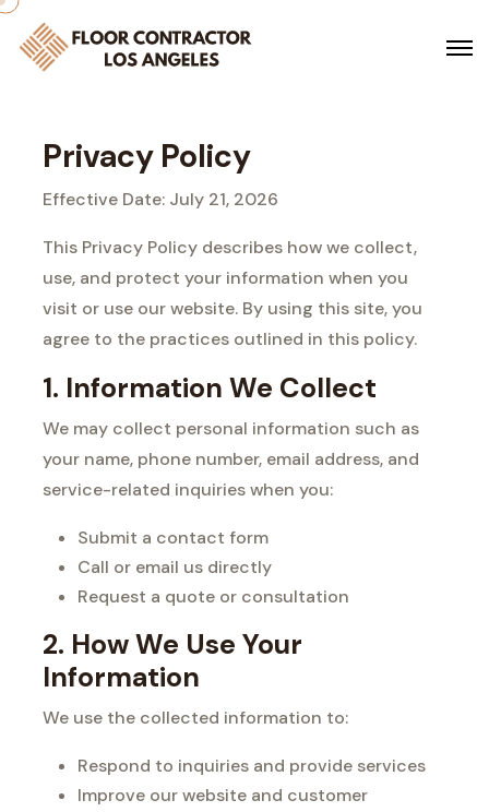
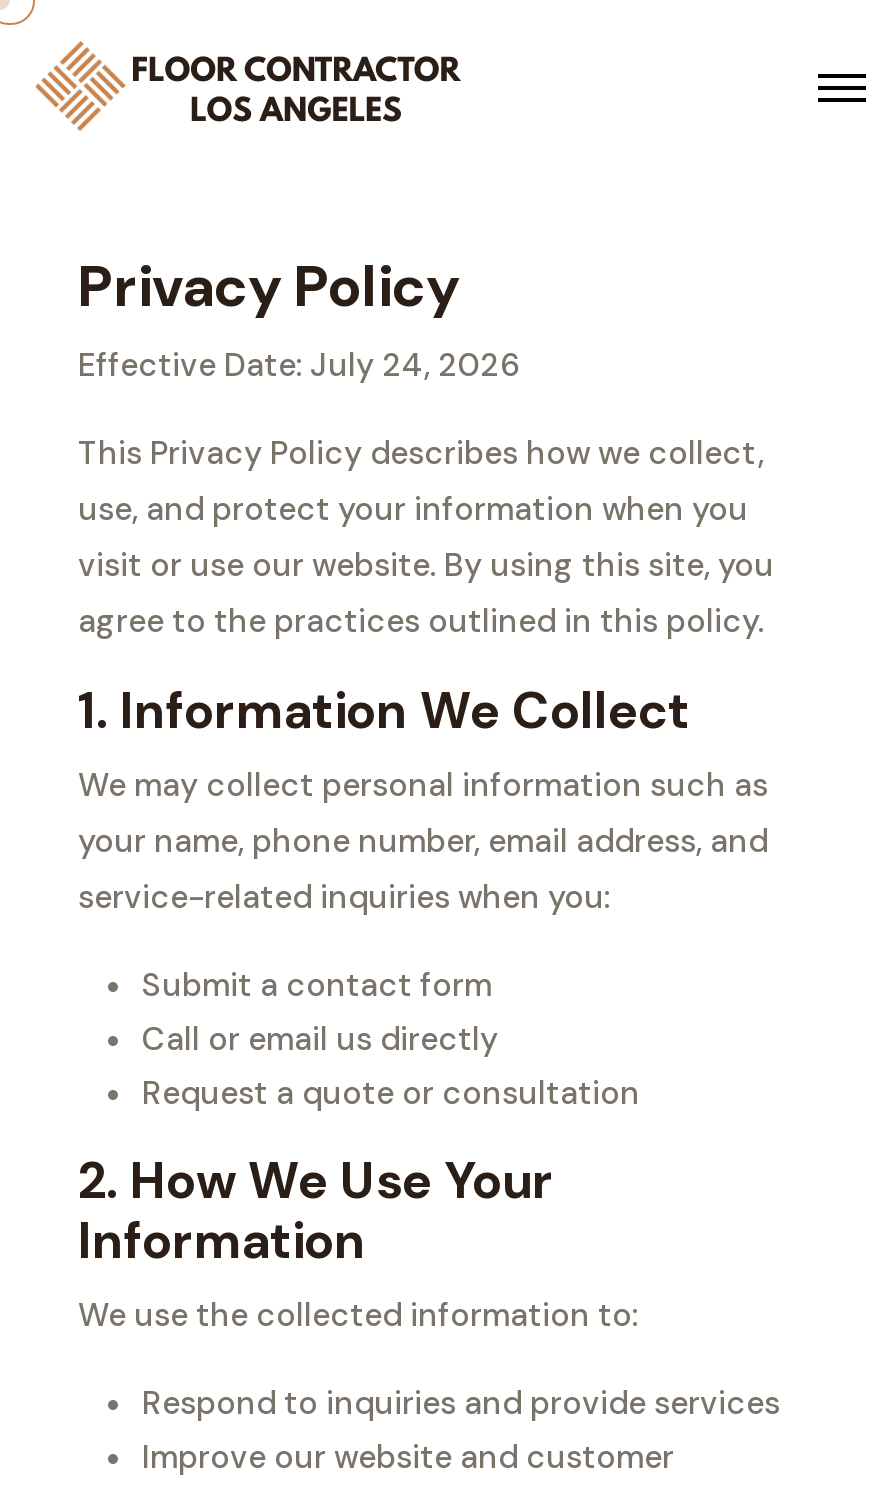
[43,188,278,211] Effective Date: July 21, 2026 -> [78,344,520,386] Effective Date: July 24, 2026

